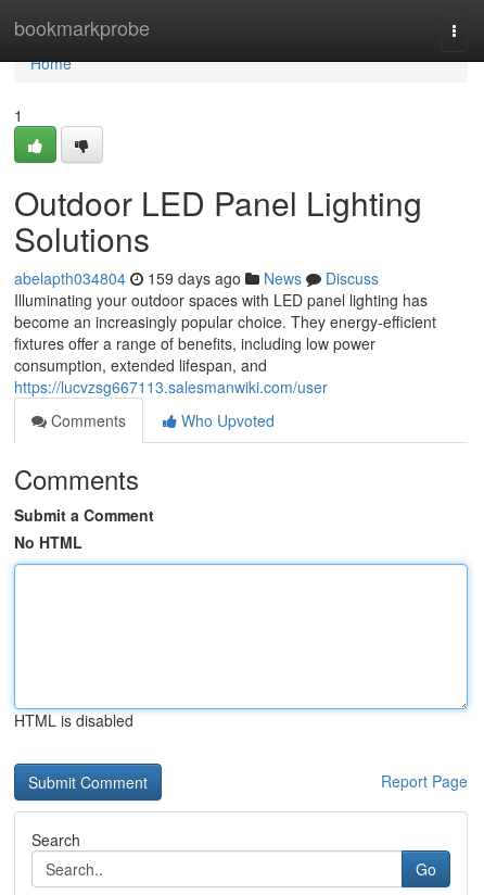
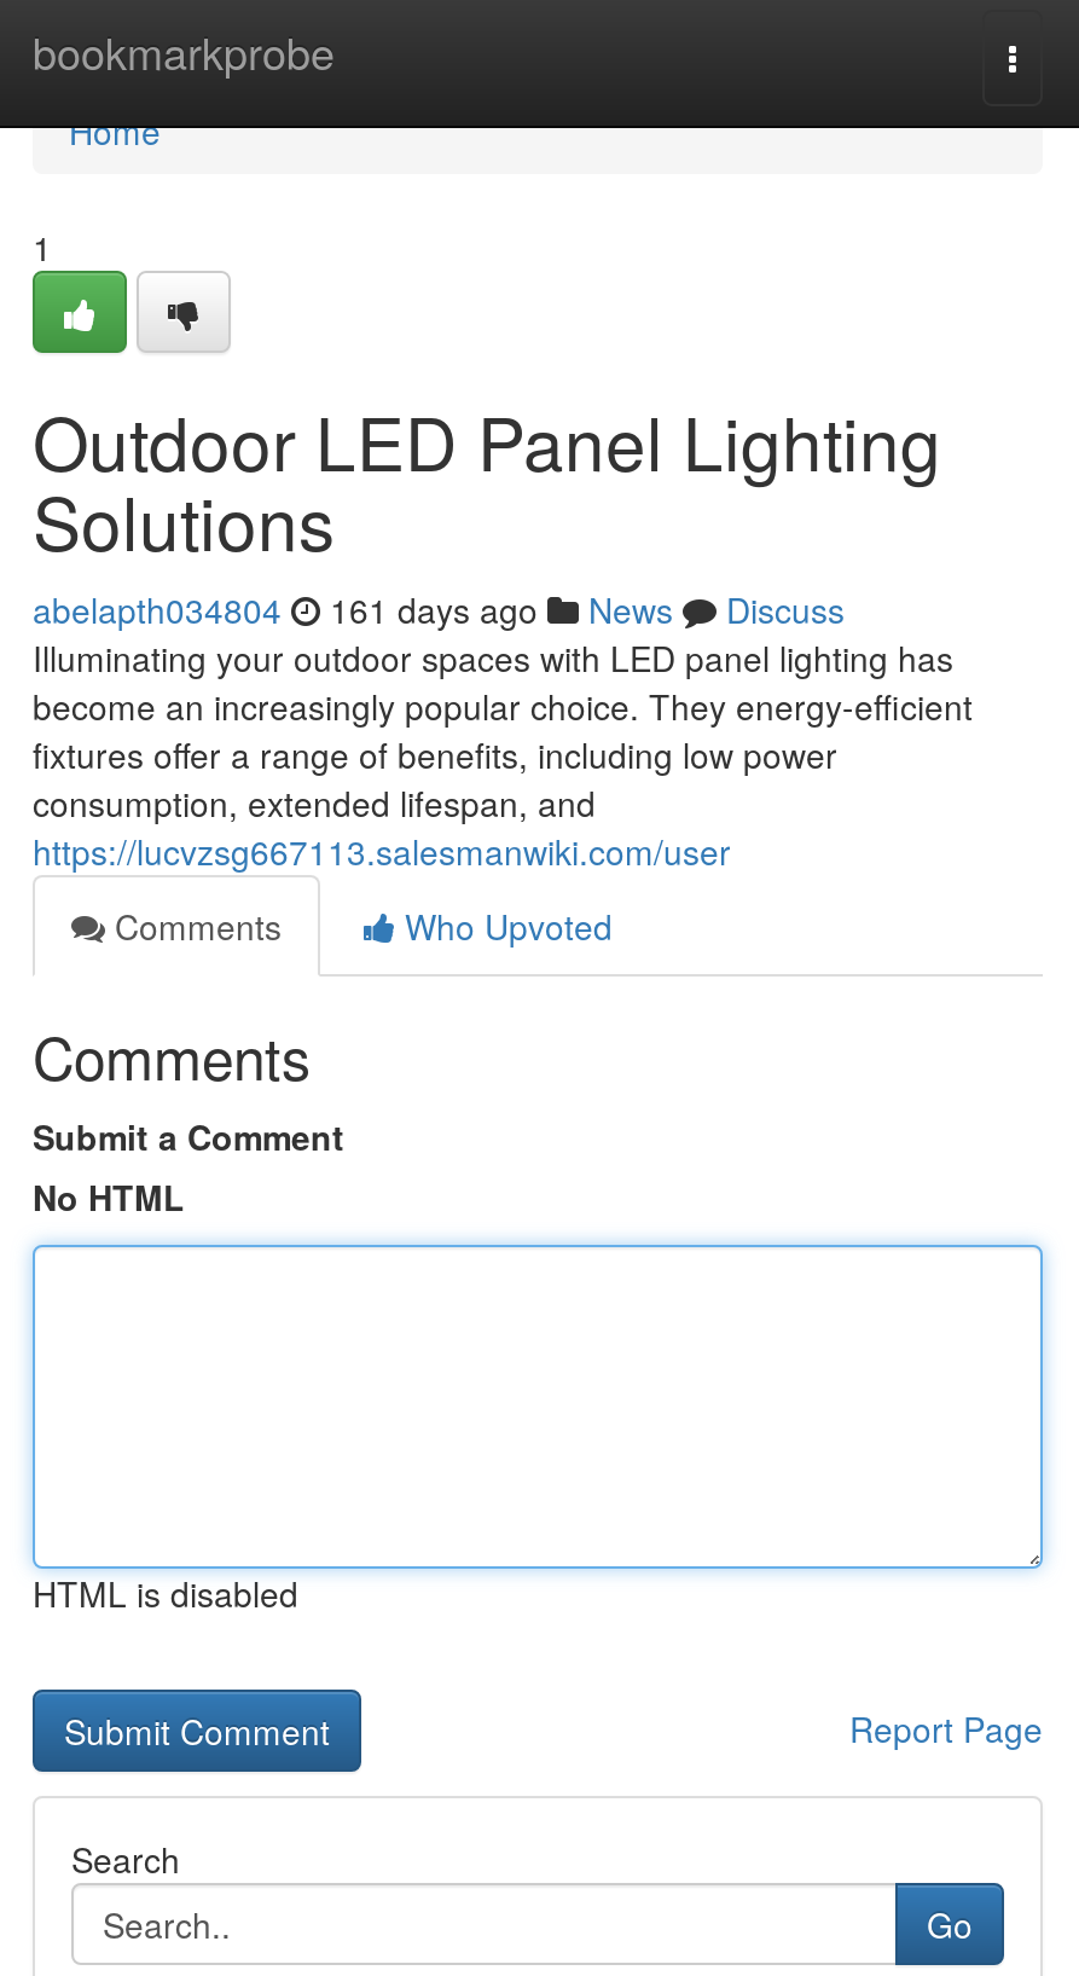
[14,267,379,289] abelapth034804 159 days ago News Discuss -> [33,585,845,633] abelapth034804 161 days ago News Discuss

